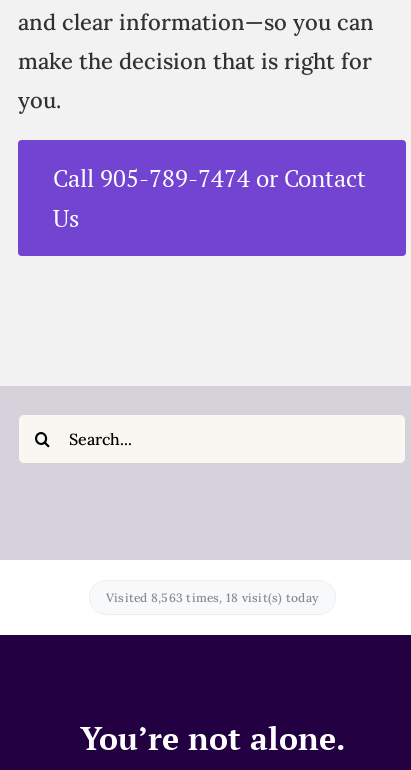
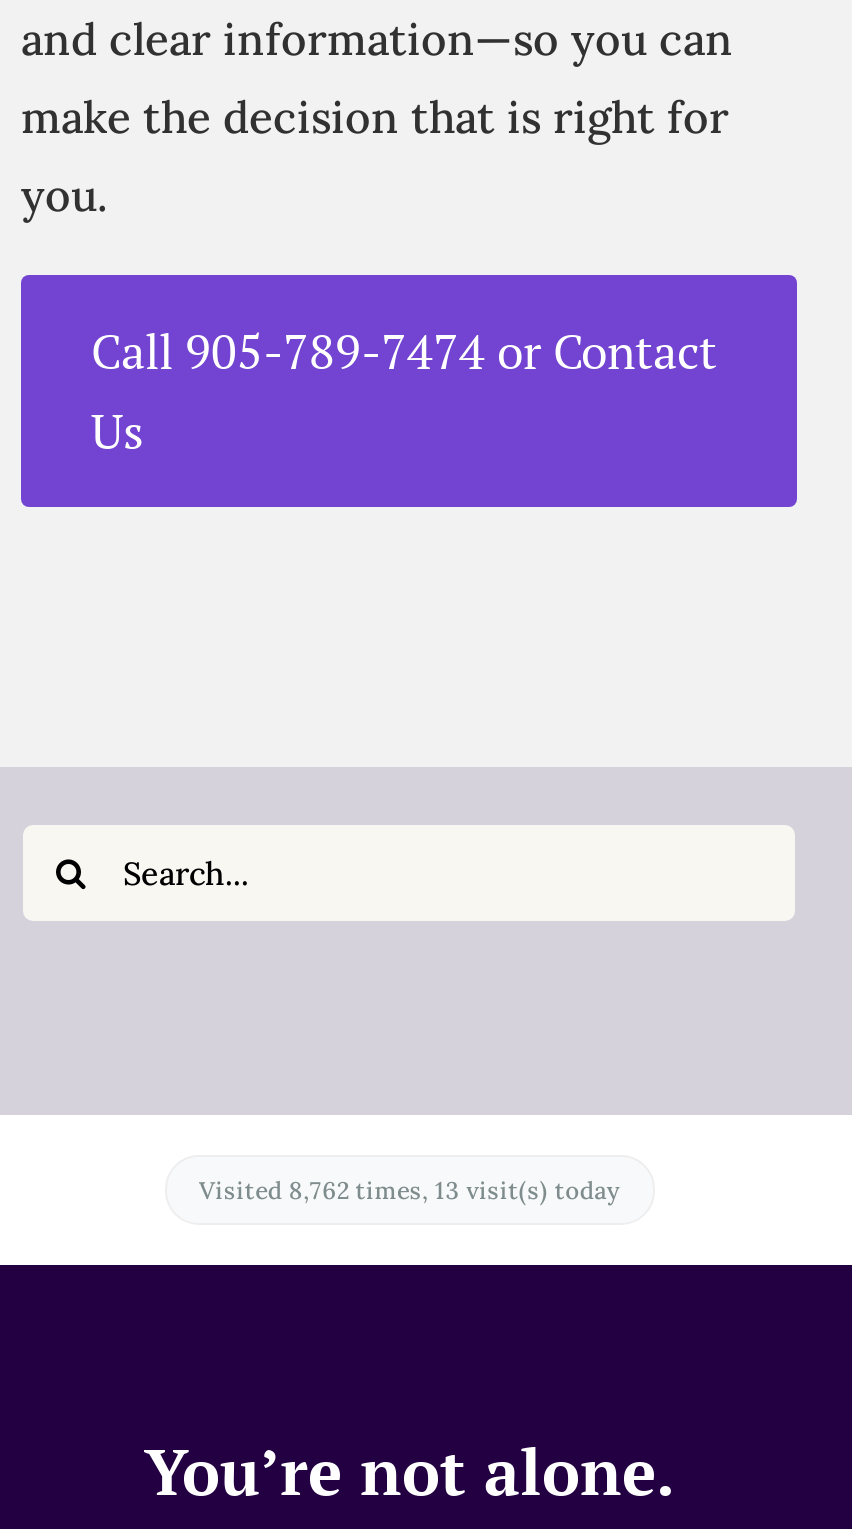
[106,589,318,604] Visited 8,563 times, 18 visit(s) today -> [199,1174,619,1204] Visited 8,762 times, 13 visit(s) today

